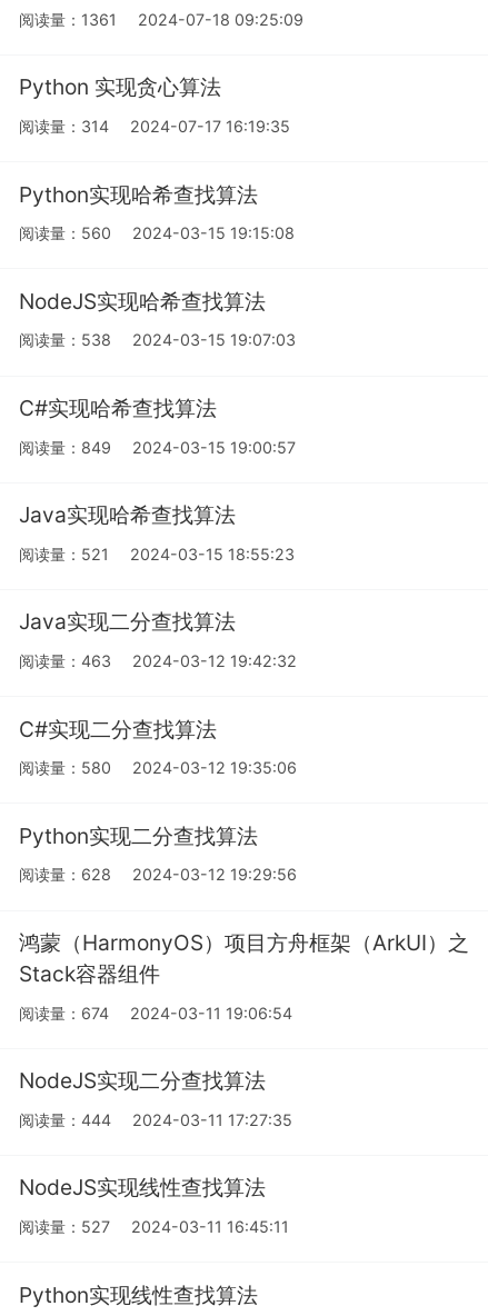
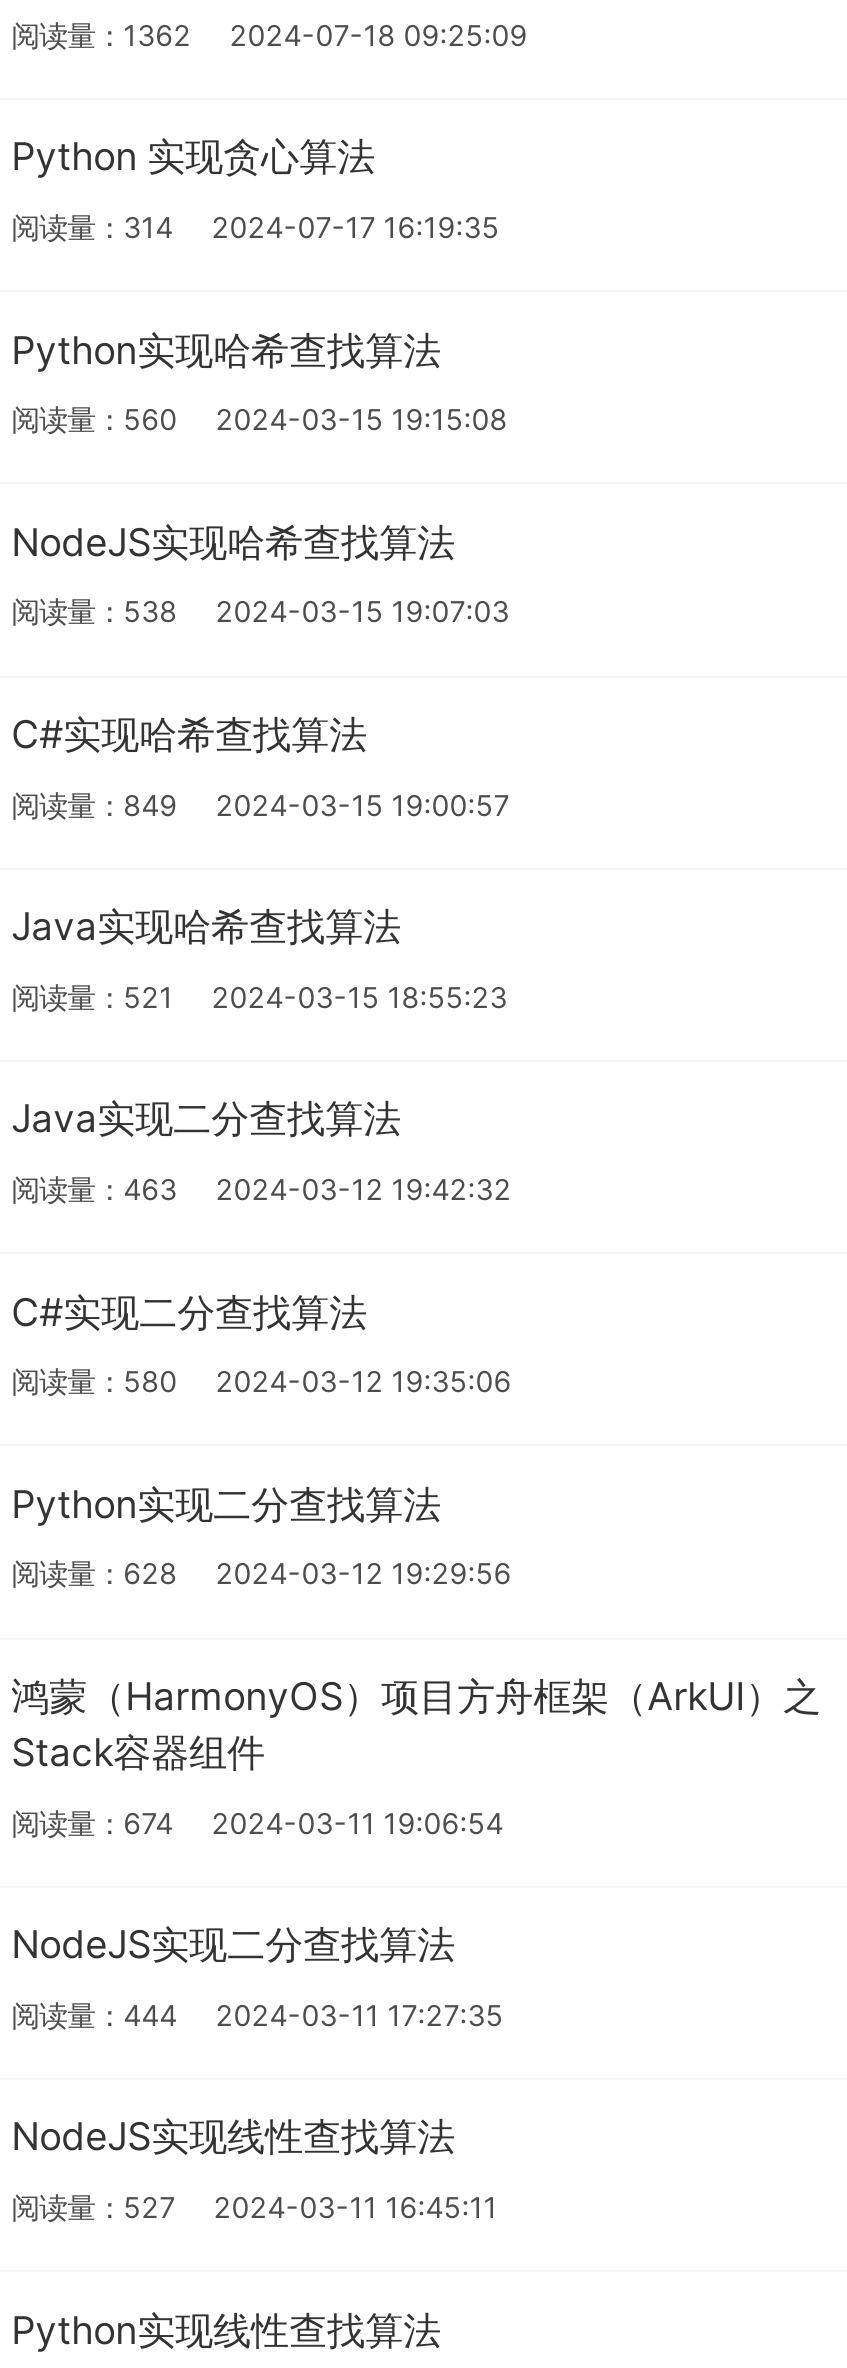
[19,10,304,29] 阅读量：1361 2024-07-18 09:25:09 -> [11,17,527,51] 阅读量：1362 2024-07-18 09:25:09

